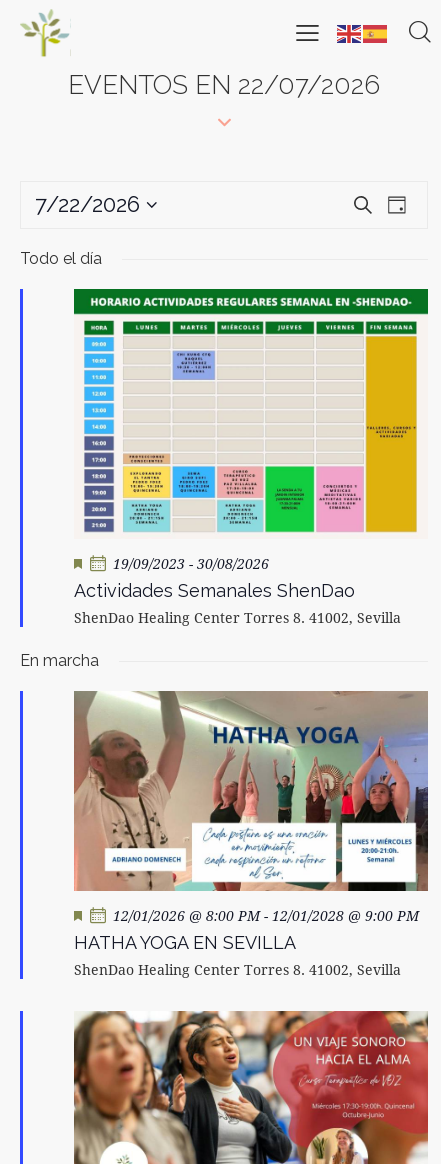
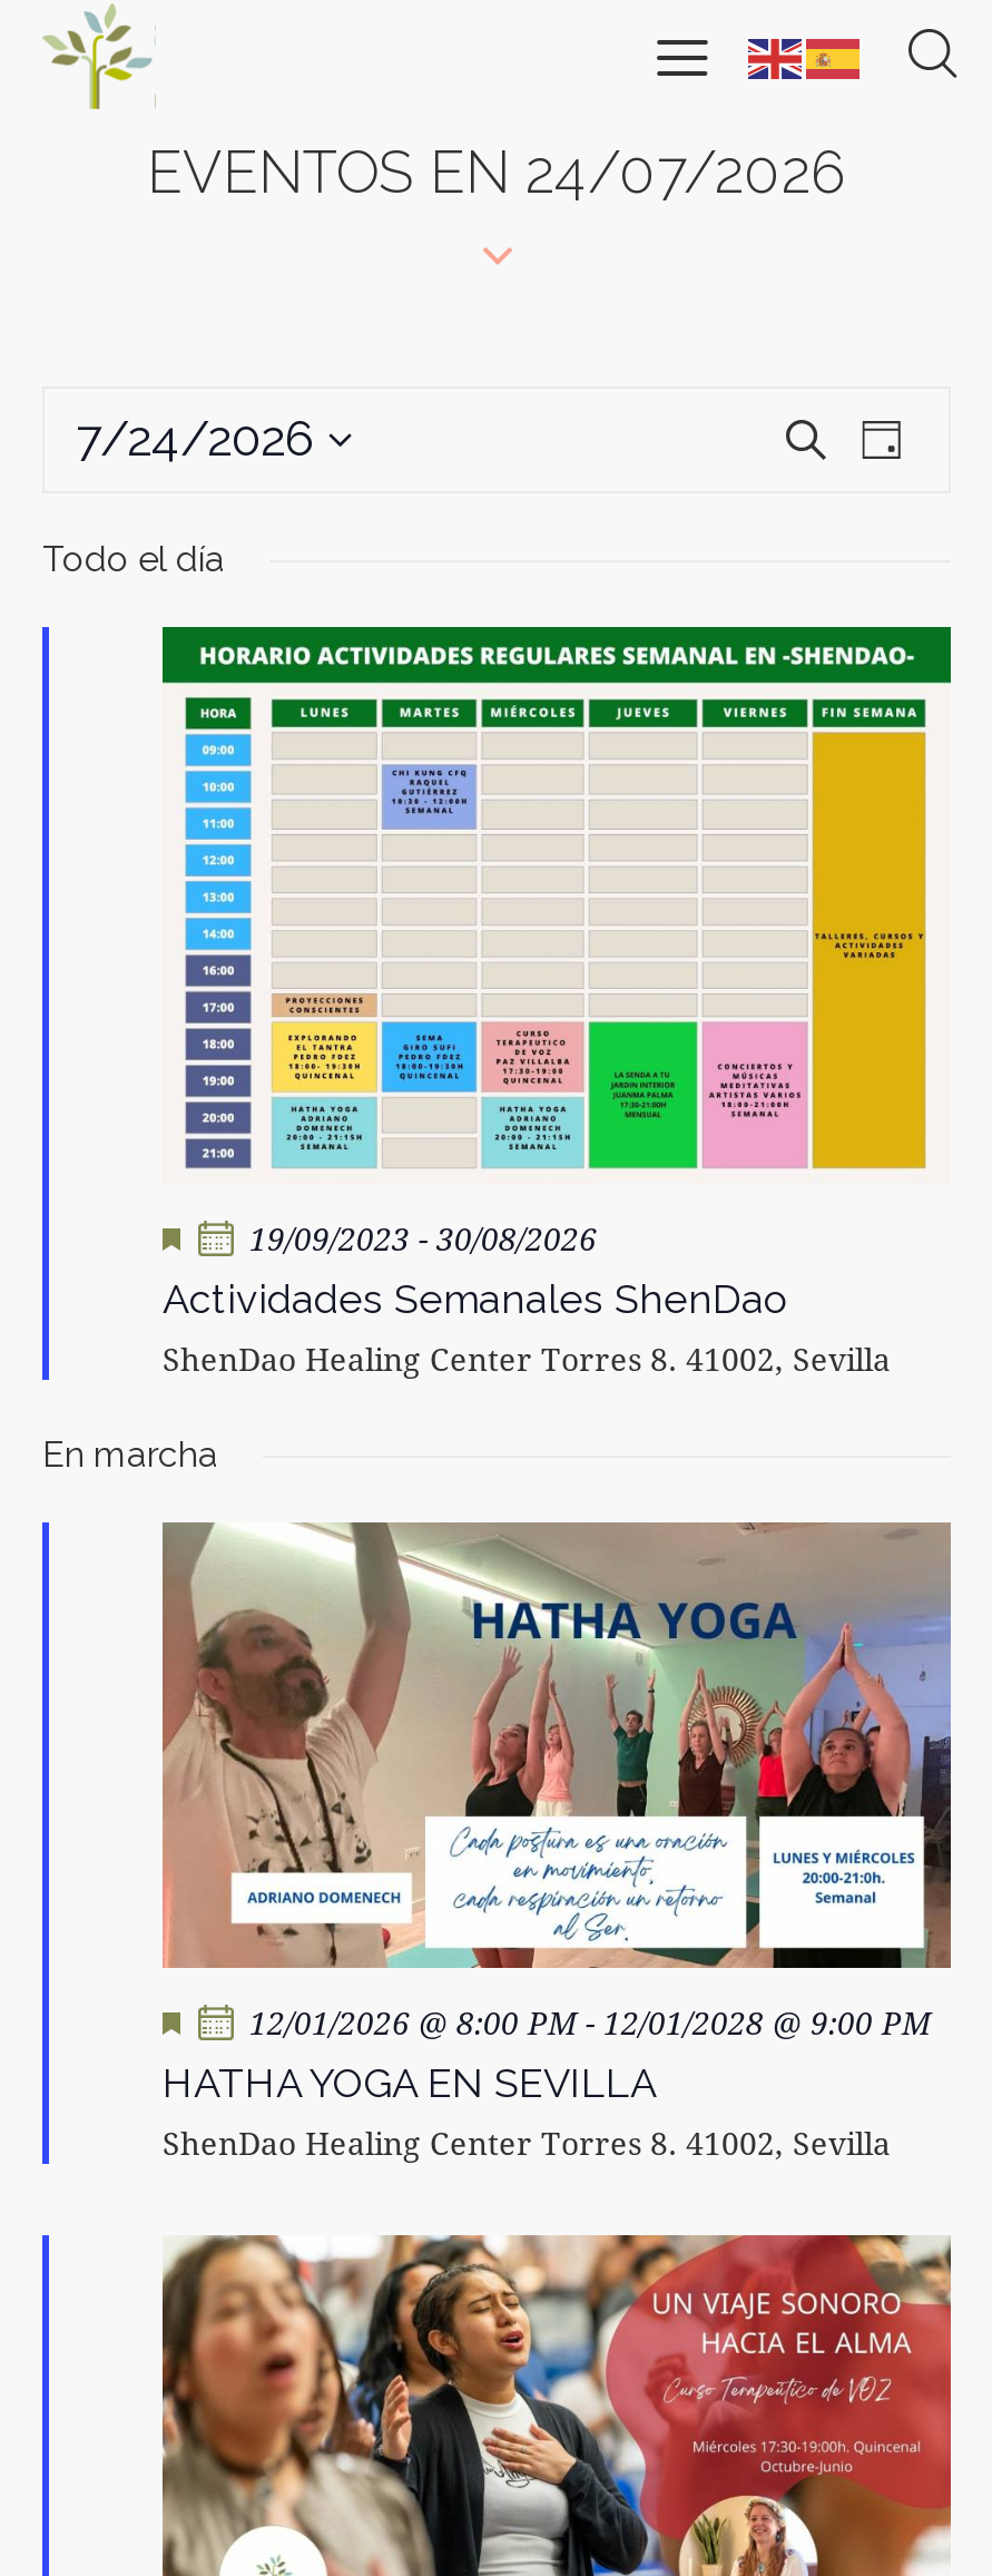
[68,70,380,100] EVENTOS EN 22/07/2026 -> [147,139,846,206] EVENTOS EN 24/07/2026
[35,191,140,217] 7/22/2026 -> [76,409,314,467] 7/24/2026

